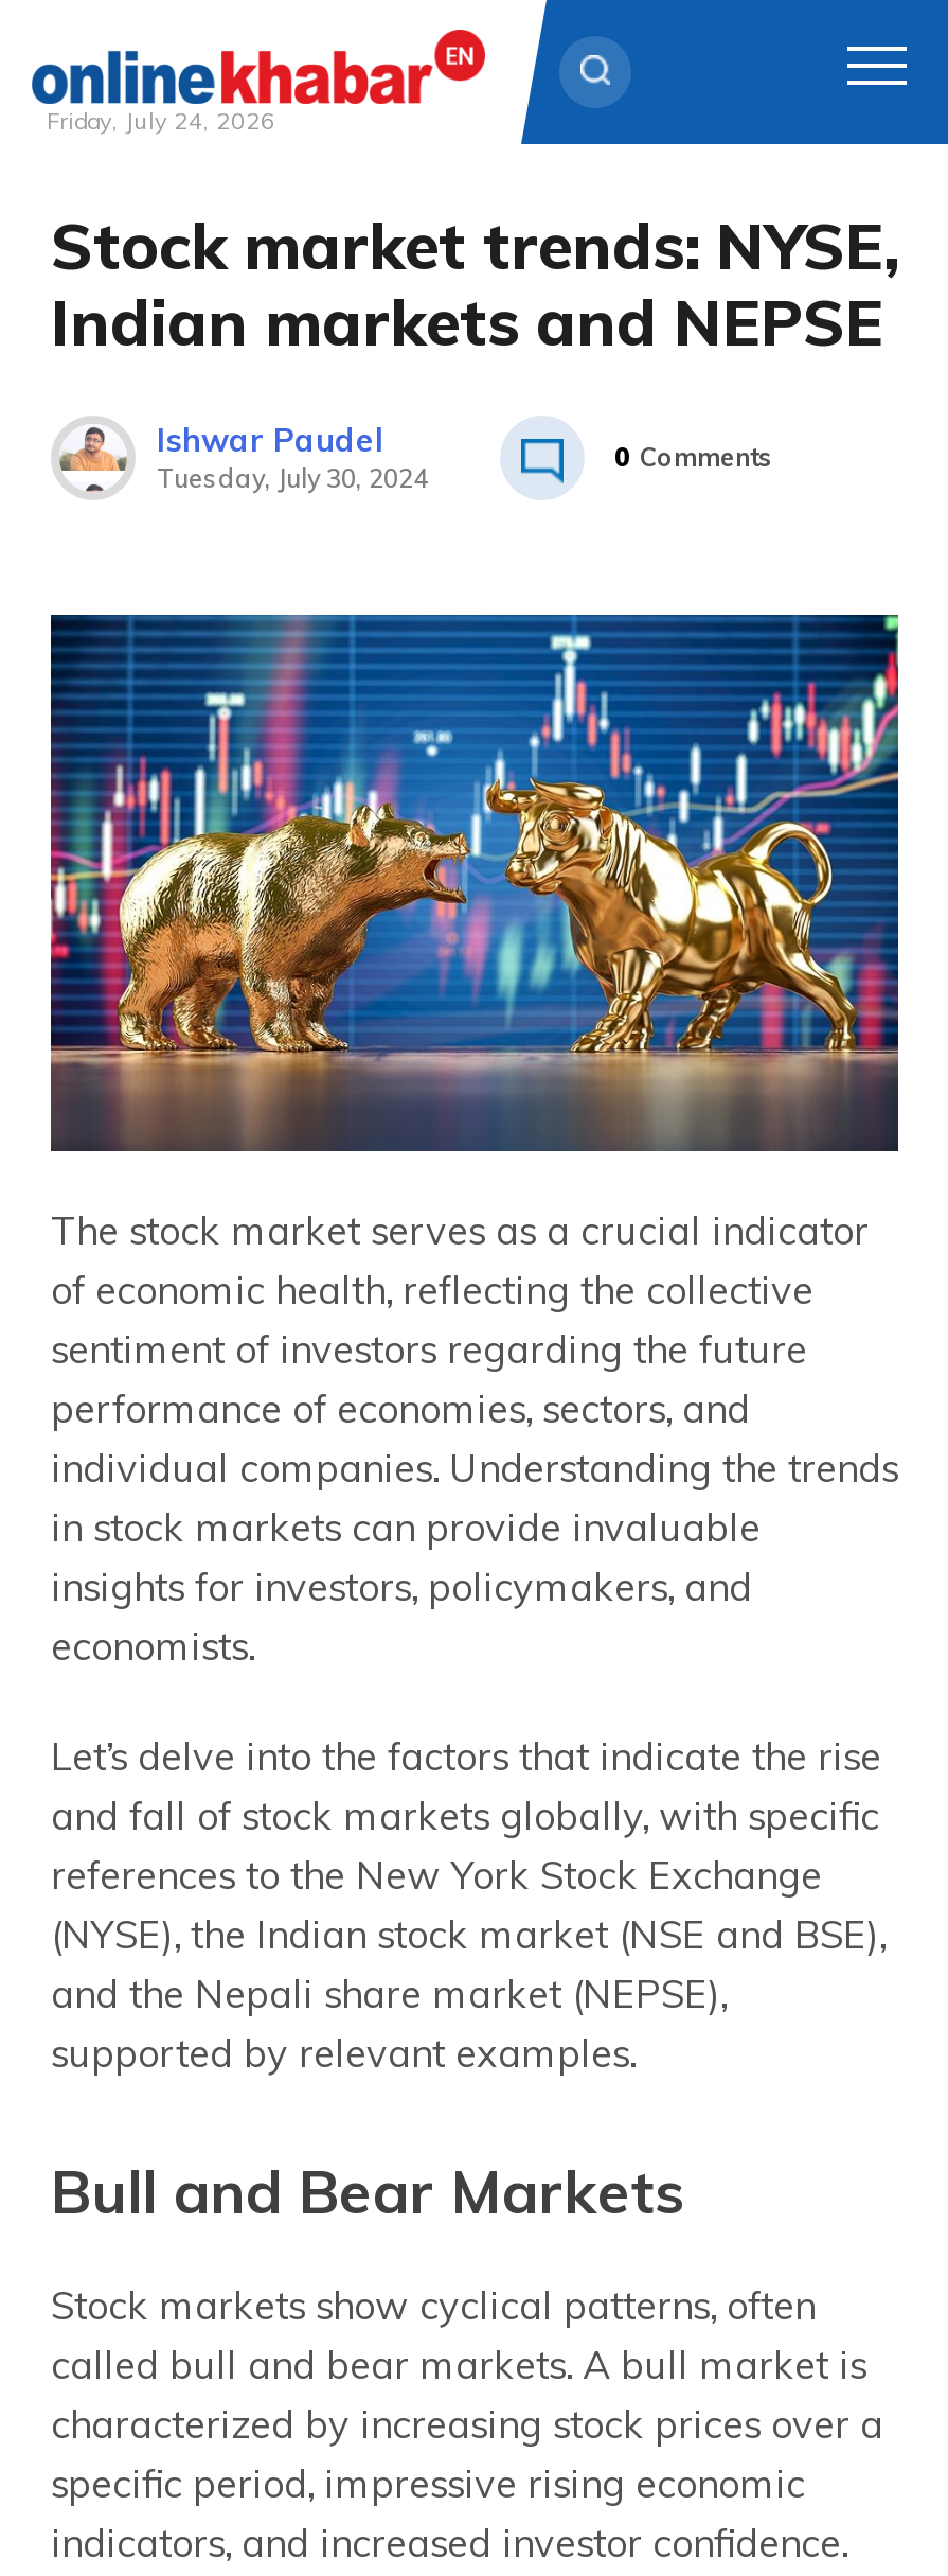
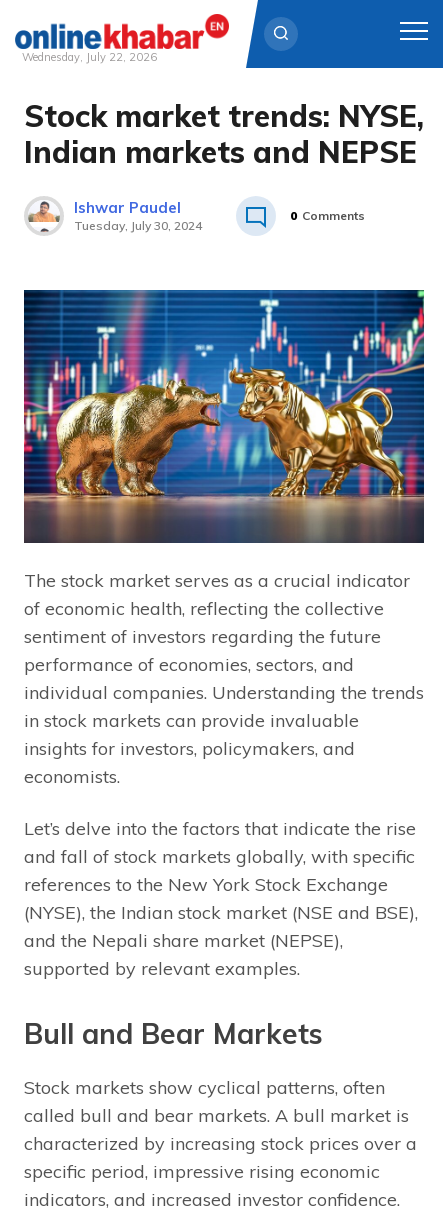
[47,106,275,136] Friday, July 24, 2026 -> [22,50,157,64] Wednesday, July 22, 2026

